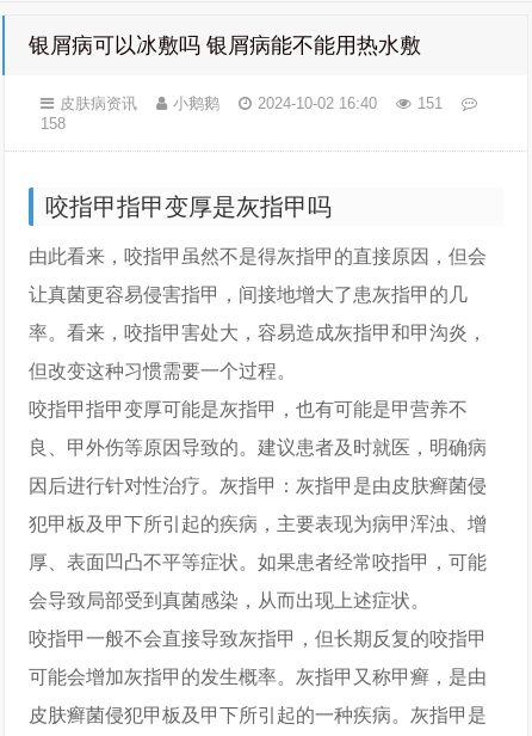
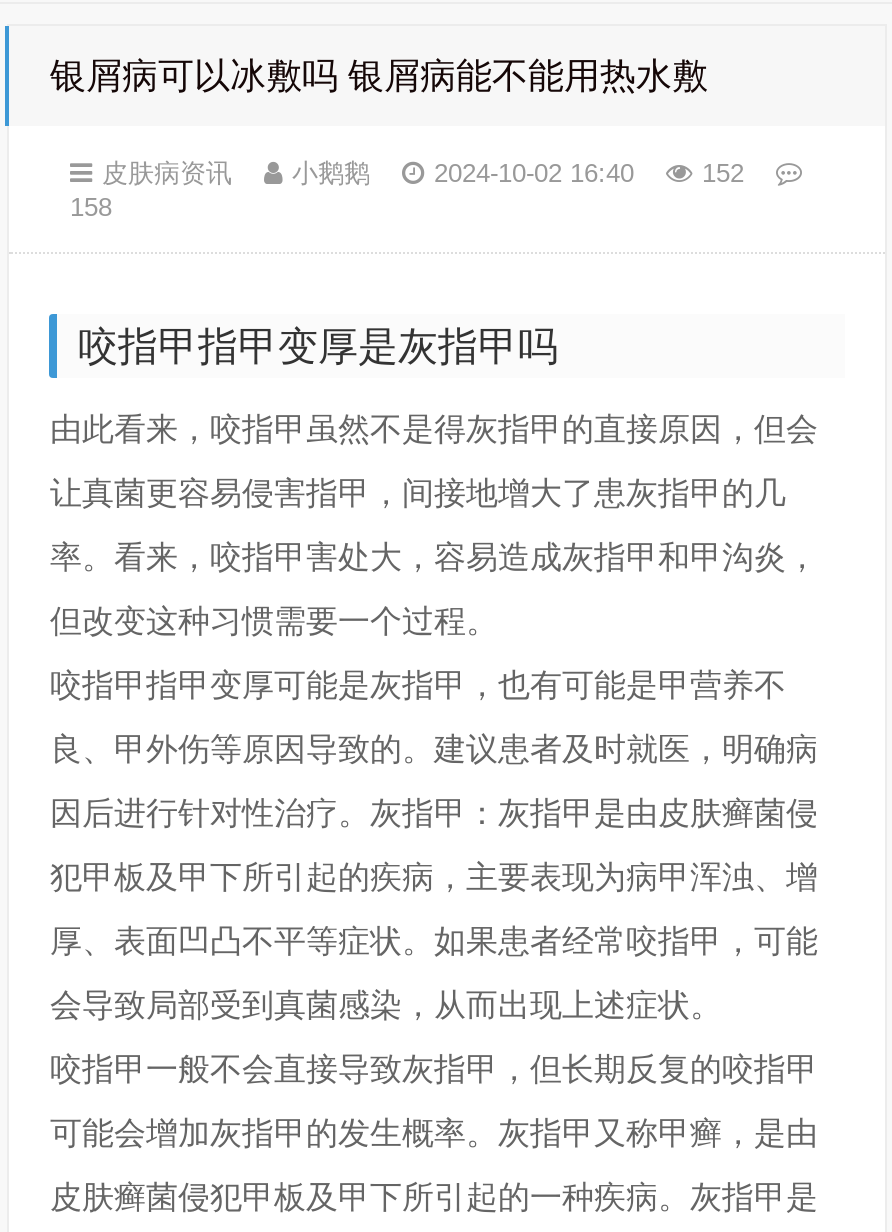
[418,94,443,112] 151 -> [702,158,744,188] 152

